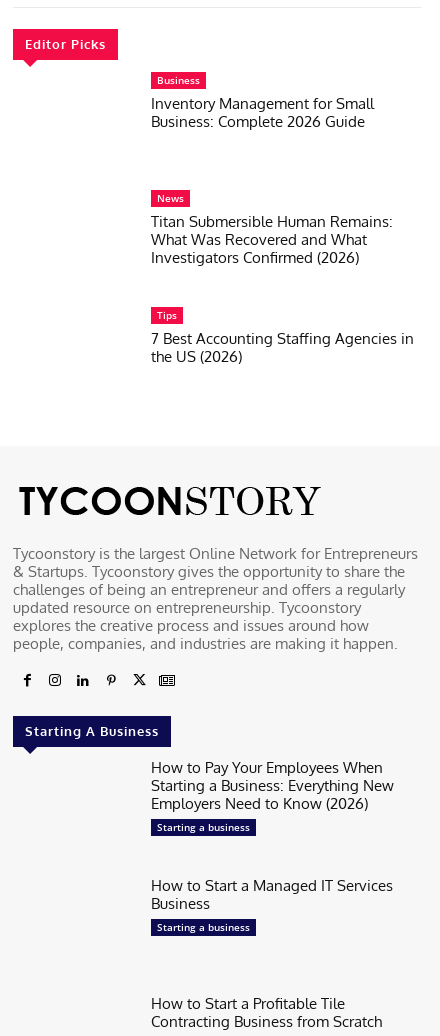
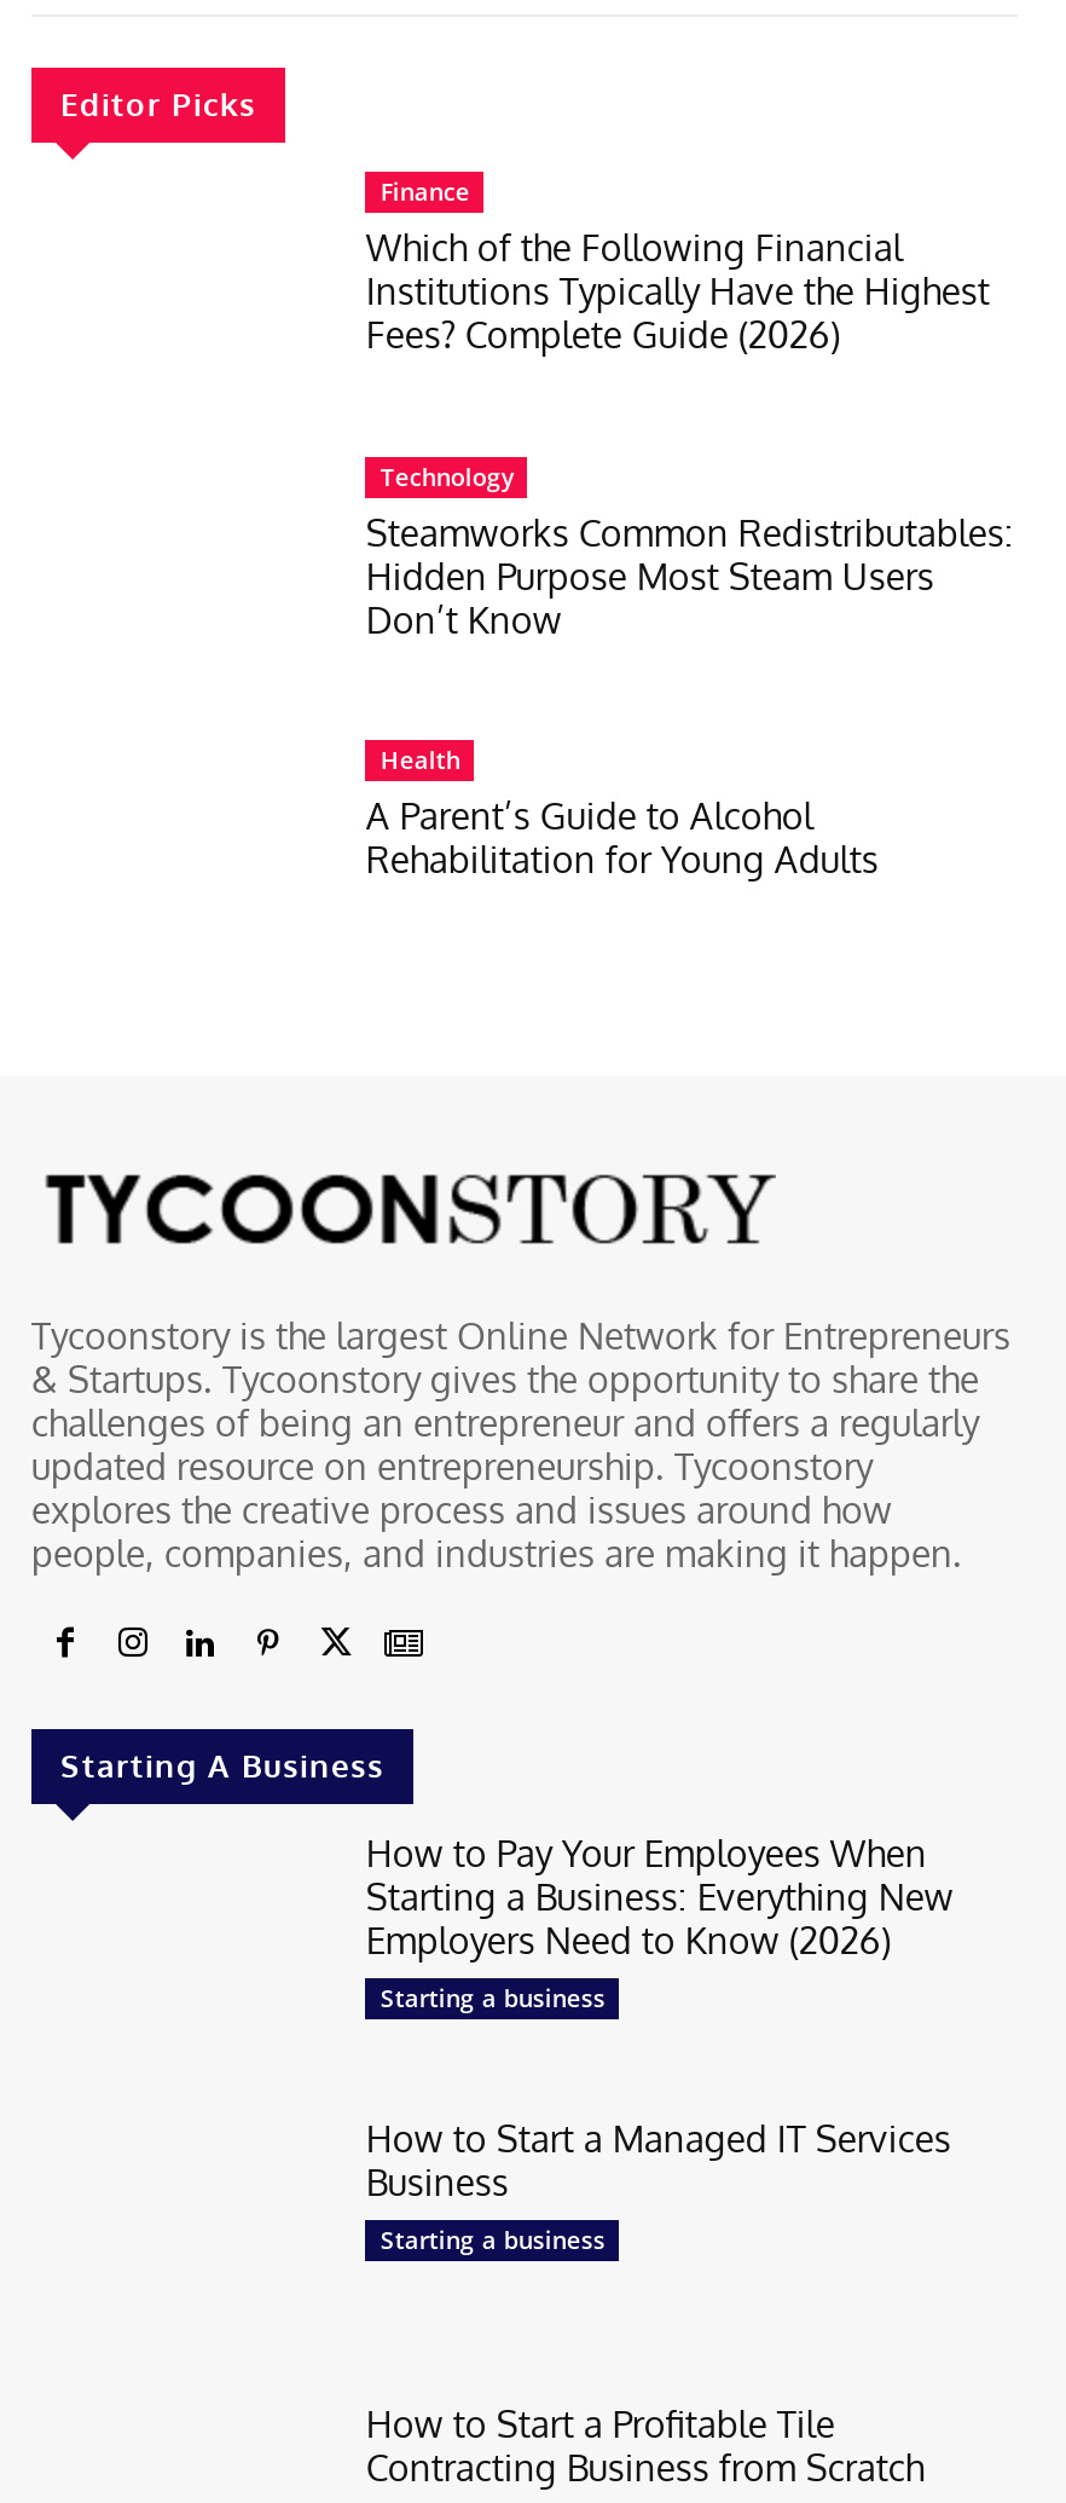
[151,73,374,131] Business | Inventory Management for Small | Business: Complete 2026 Guide -> [366,173,990,357] Finance | Which of the Following Financial | Institutions Typically Have the Highest | Fees? Complete Guide (2026)
[151,190,393,266] News | Titan Submersible Human Remains: | What Was Recovered and What | Investigators Confirmed (2026) -> [366,458,1014,642] Technology | Steamworks Common Redistributables: | Hidden Purpose Most Steam Users | Don’t Know
[151,308,414,366] Tips | 7 Best Accounting Staffing Agencies in | the US (2026) -> [366,743,878,884] Health | A Parent’s Guide to Alcohol | Rehabilitation for Young Adults

